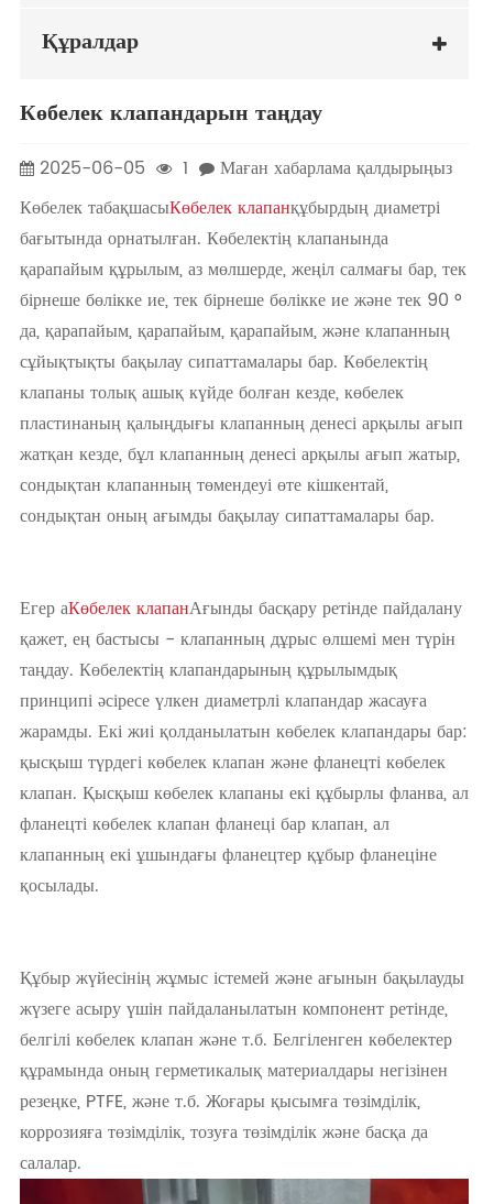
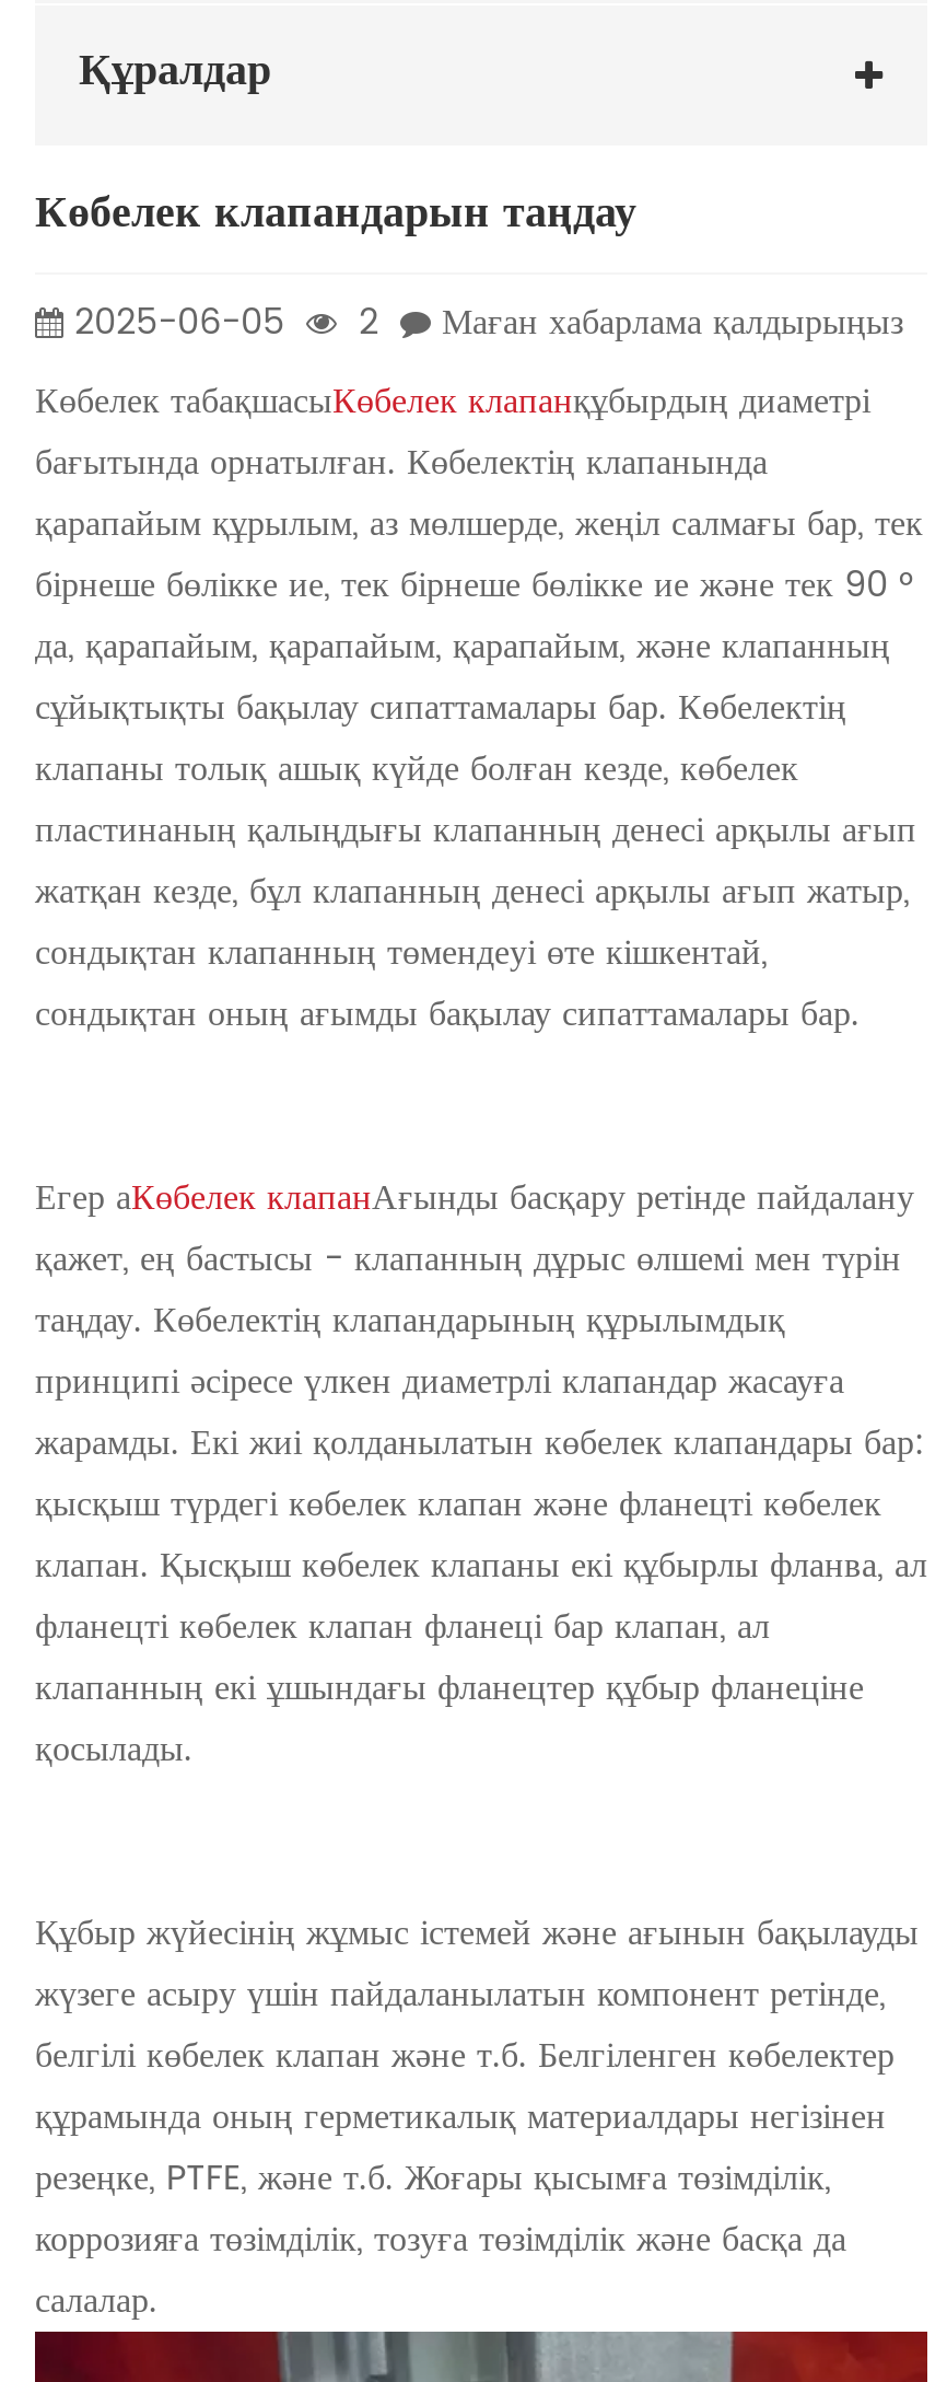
[40,154,452,183] 2025-06-05 1 Маған хабарлама қалдырыңыз -> [74,294,903,351] 2025-06-05 2 Маған хабарлама қалдырыңыз

